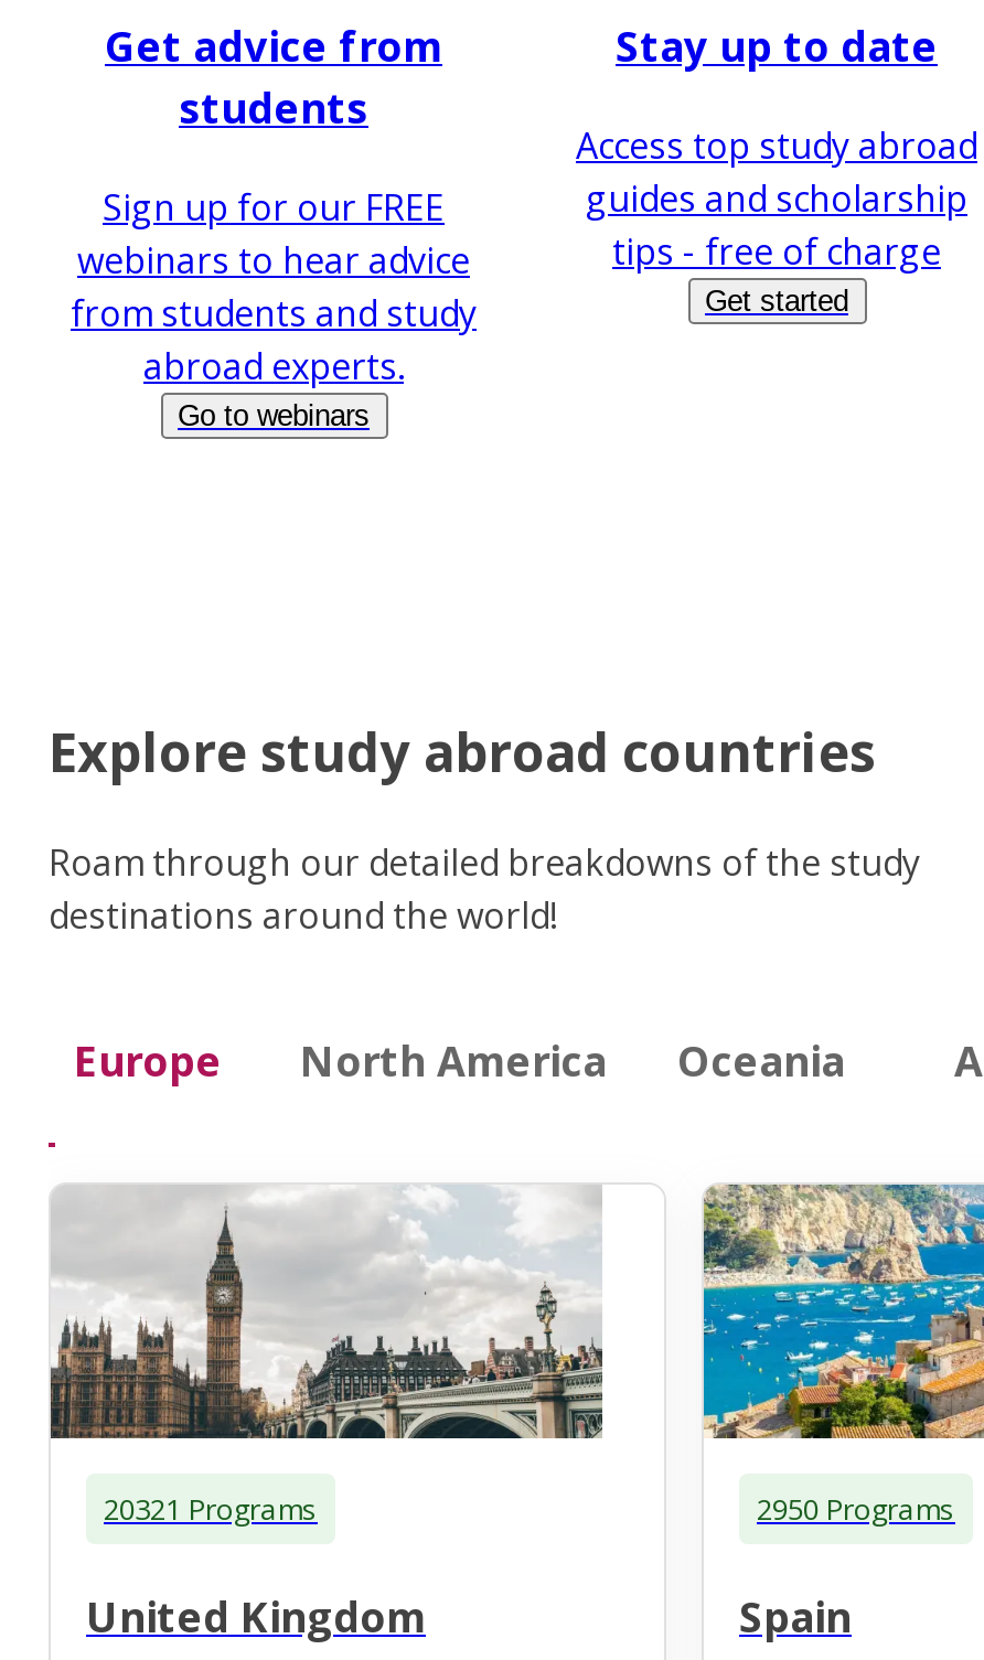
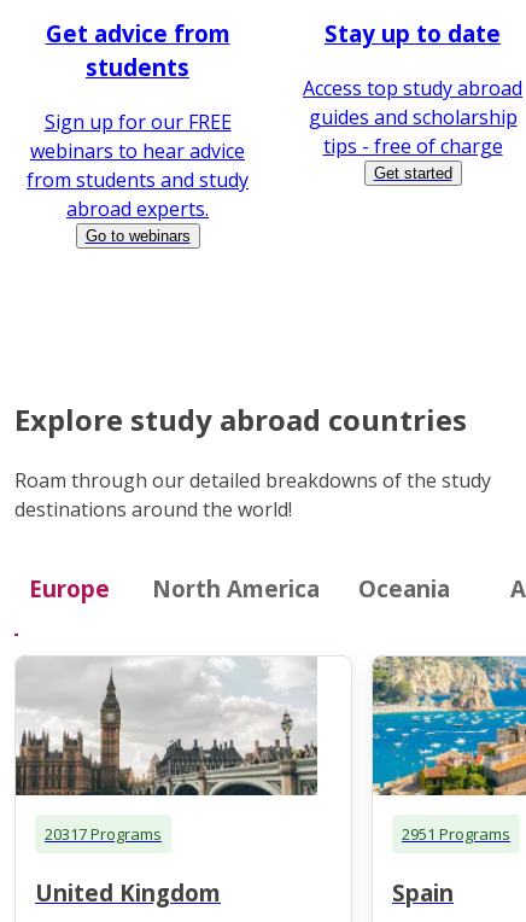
[104,1488,318,1528] 20321 Programs -> [45,823,162,844] 20317 Programs
[757,1488,955,1528] 2950 Programs -> [402,823,510,844] 2951 Programs

